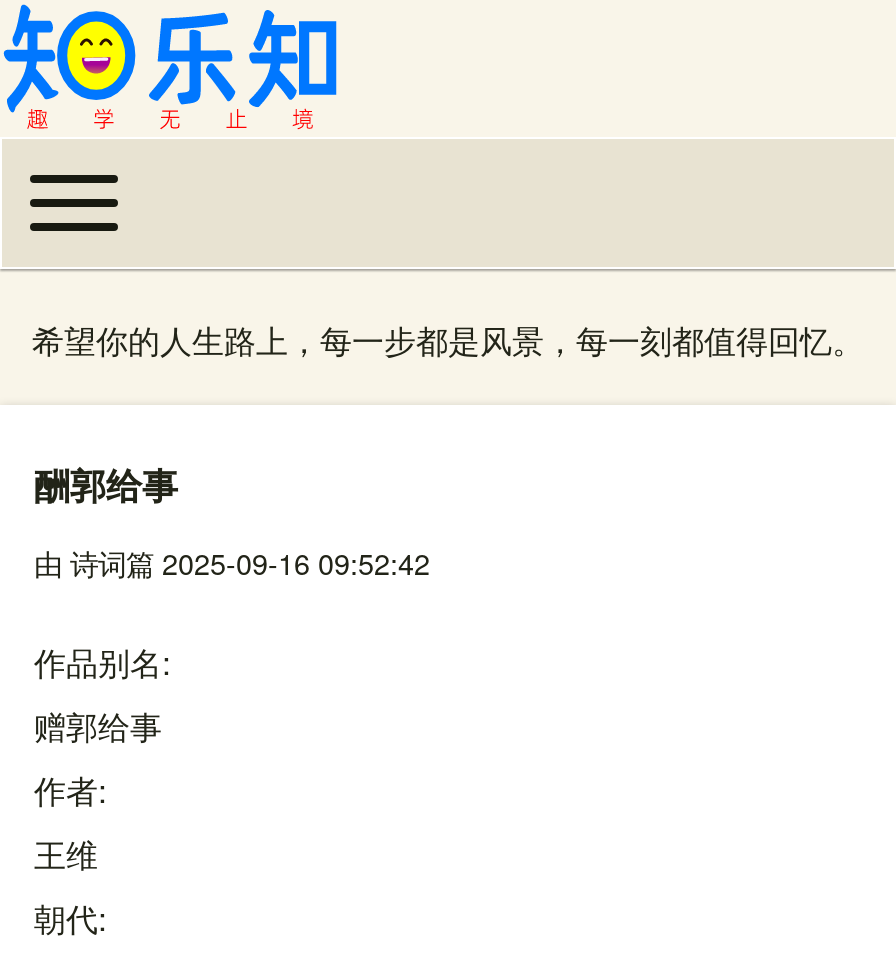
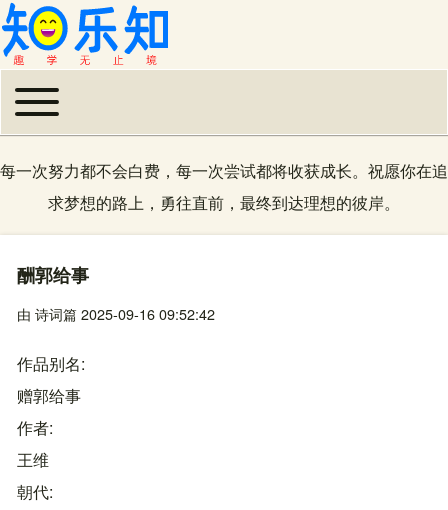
[32,317,864,363] 希望你的人生路上，每一步都是风景，每一刻都值得回忆。 -> [0,159,448,214] 每一次努力都不会白费，每一次尝试都将收获成长。祝愿你在追 | 求梦想的路上，勇往直前，最终到达理想的彼岸。

